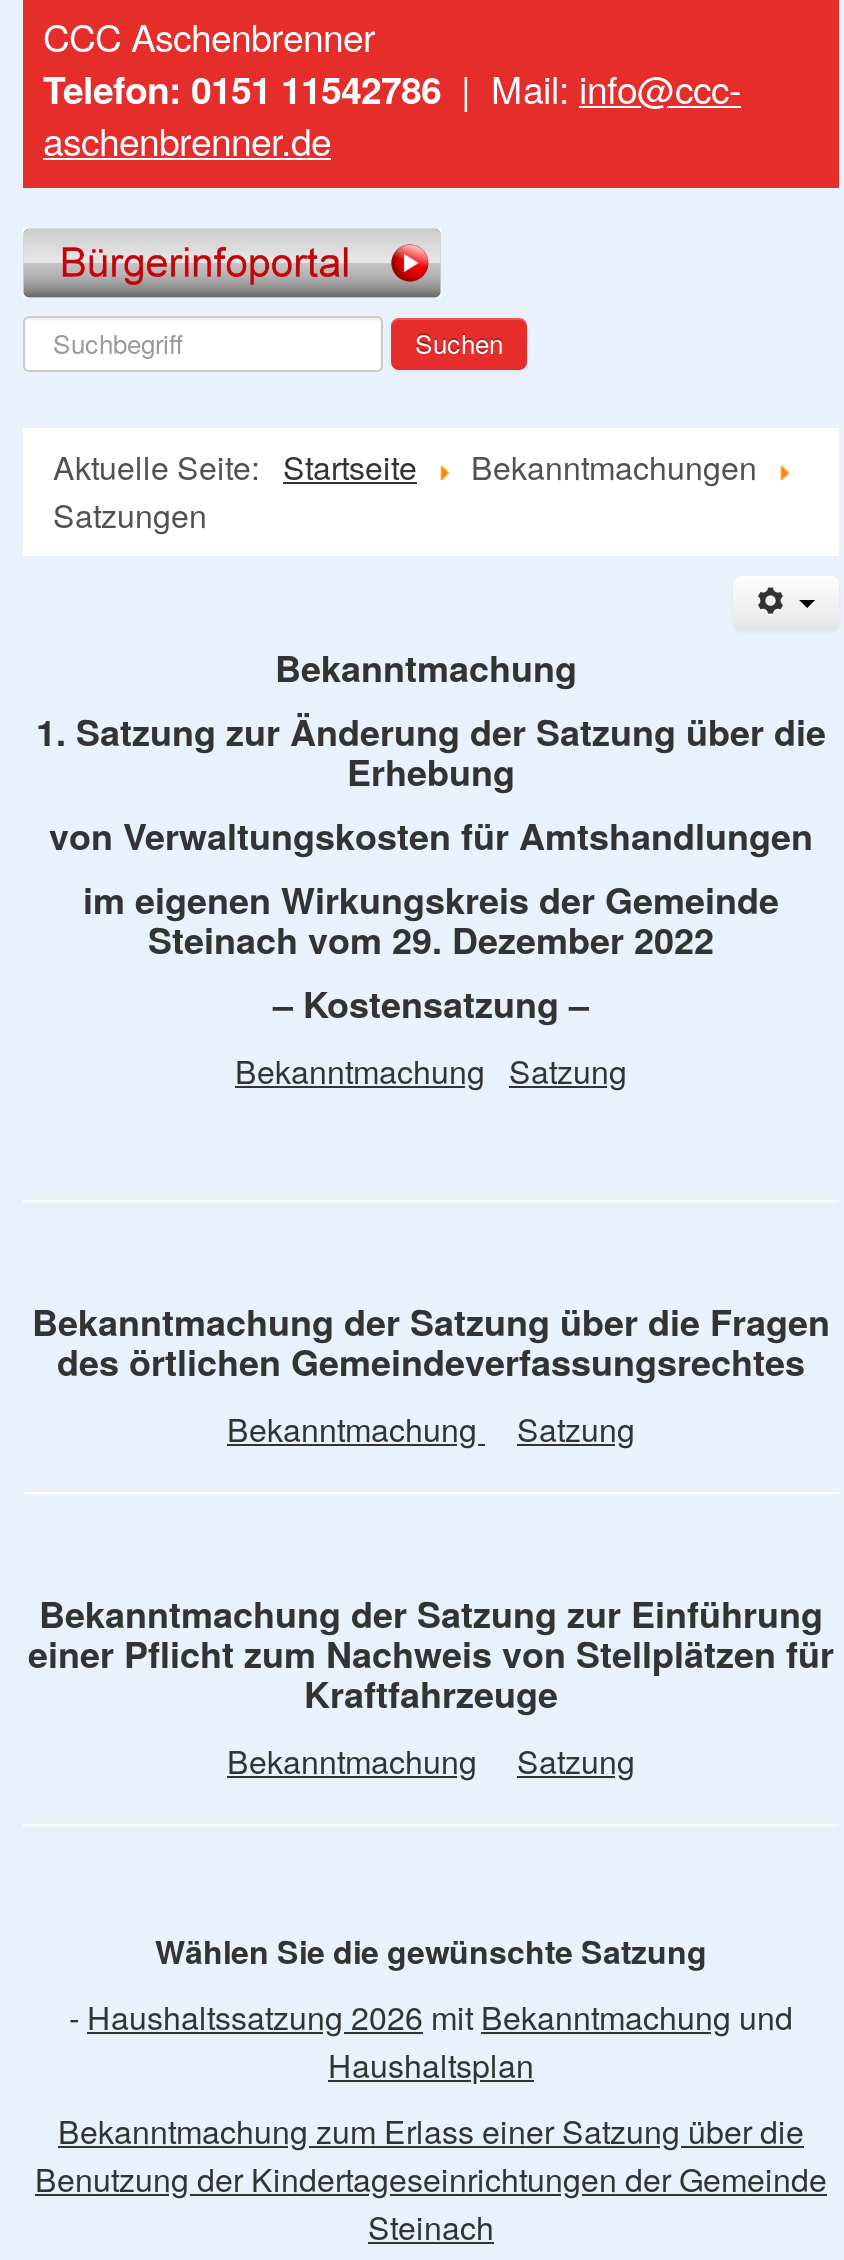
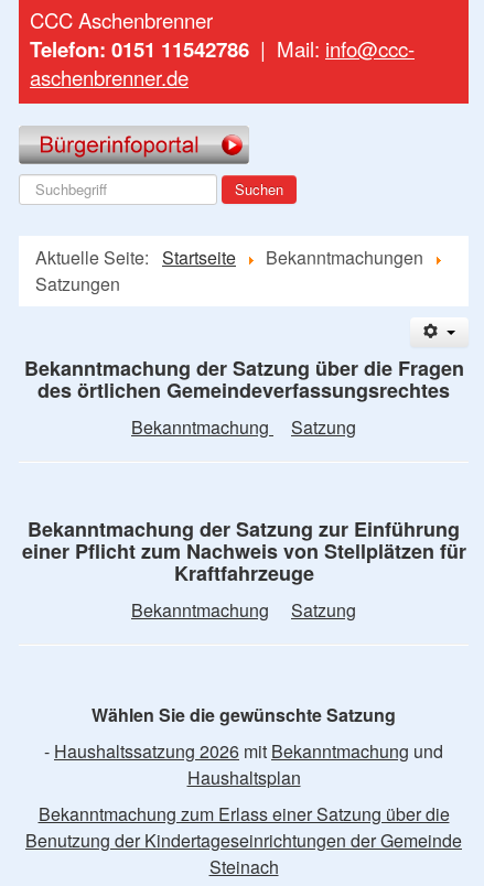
[36,642,826,1094] Bekanntmachung | 1. Satzung zur Änderung der Satzung über die | Erhebung | von Verwaltungskosten für Amtshandlungen | im eigenen Wirkungskreis der Gemeinde | Steinach vom 29. Dezember 2022 | – Kostensatzung – | Bekanntmachung Satzung -> none

